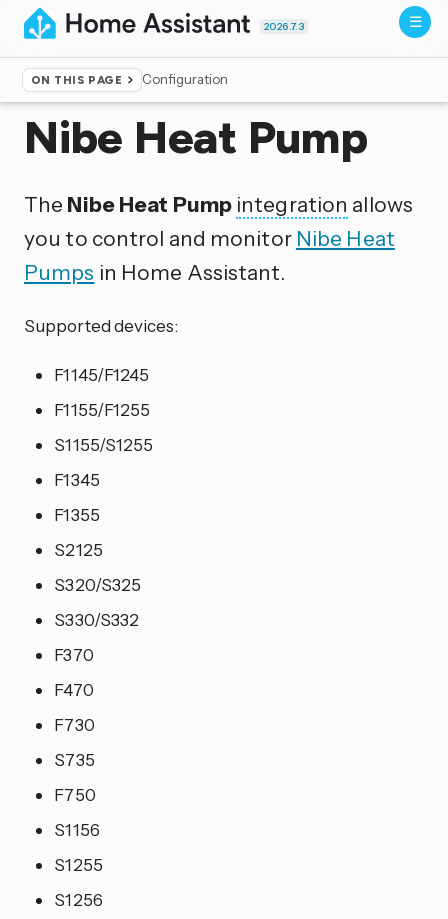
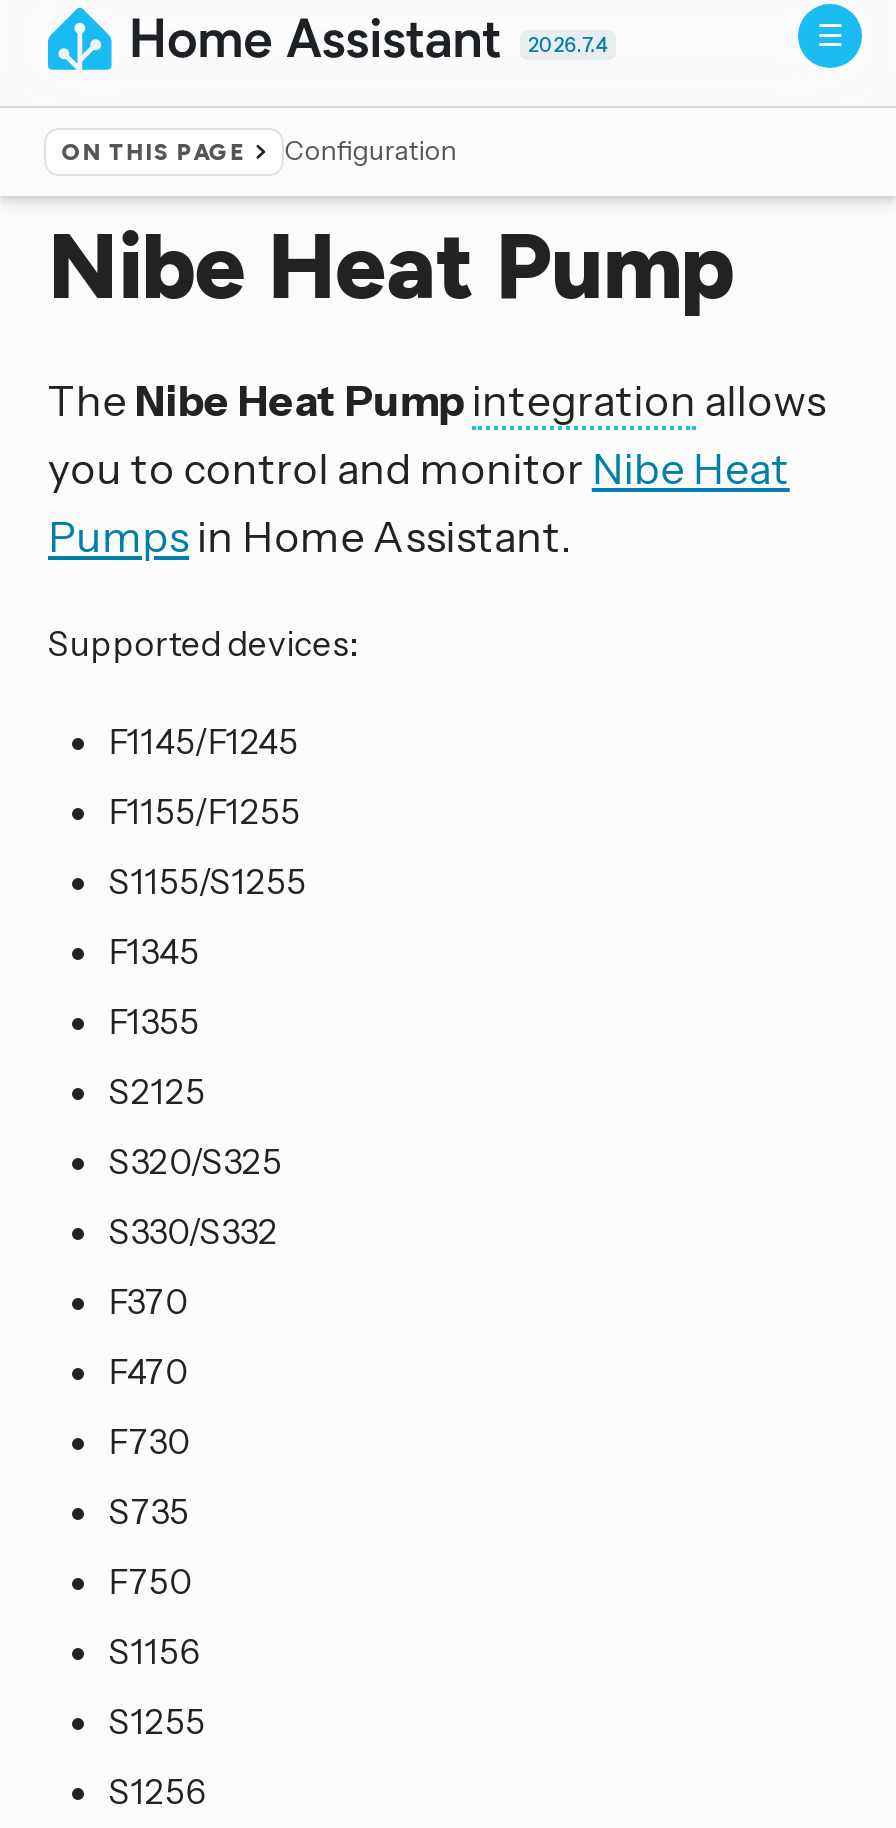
[264,19,304,32] 2026.7.3 -> [528,31,608,57] 2026.7.4

